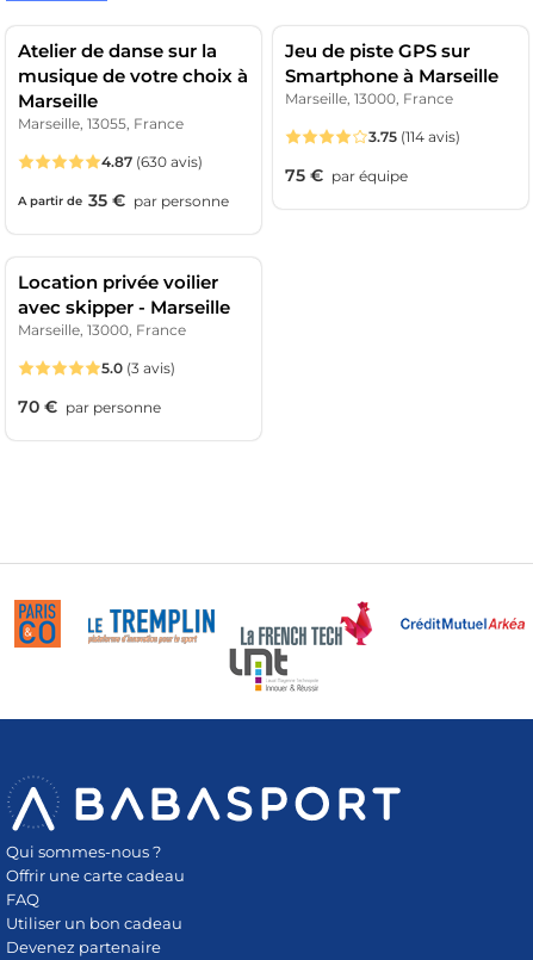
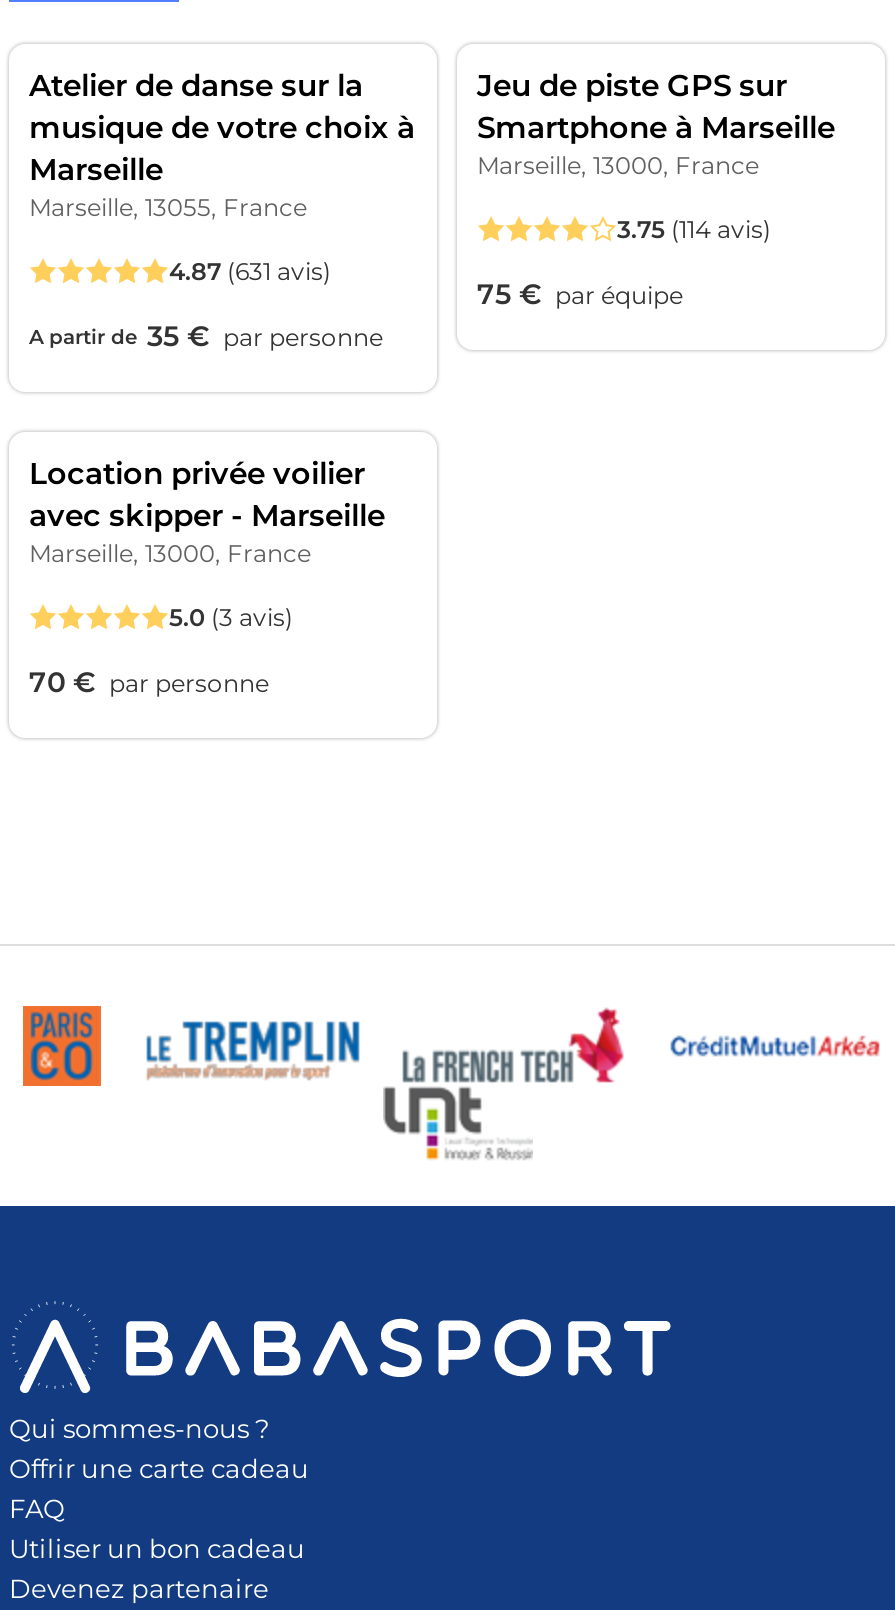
[101,152,203,170] 4.87 (630 avis) -> [169,256,331,286] 4.87 (631 avis)

